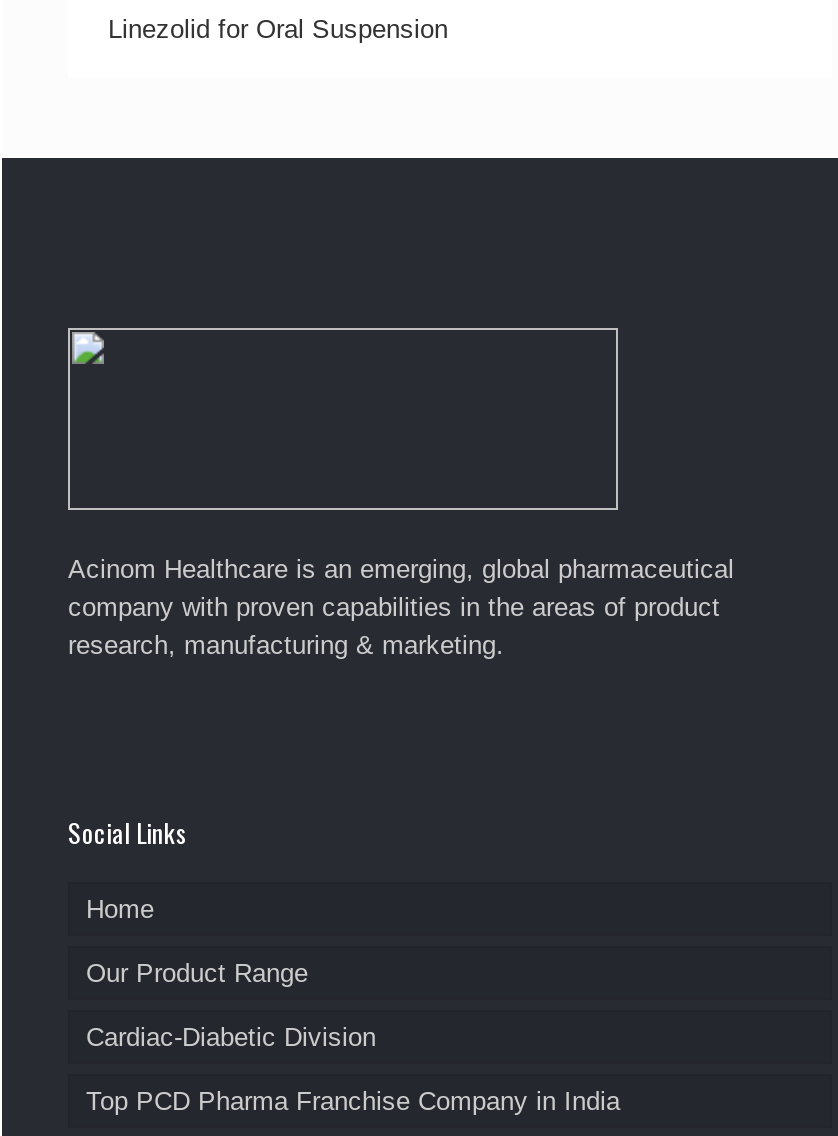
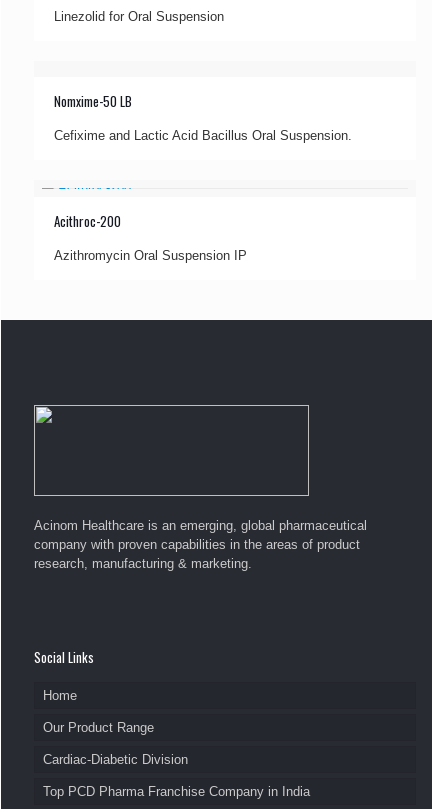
none -> [54,91,352,143] Nomxime-50 LB | Cefixime and Lactic Acid Bacillus Oral Suspension.
none -> [54,211,247,263] Acithroc-200 | Azithromycin Oral Suspension IP

